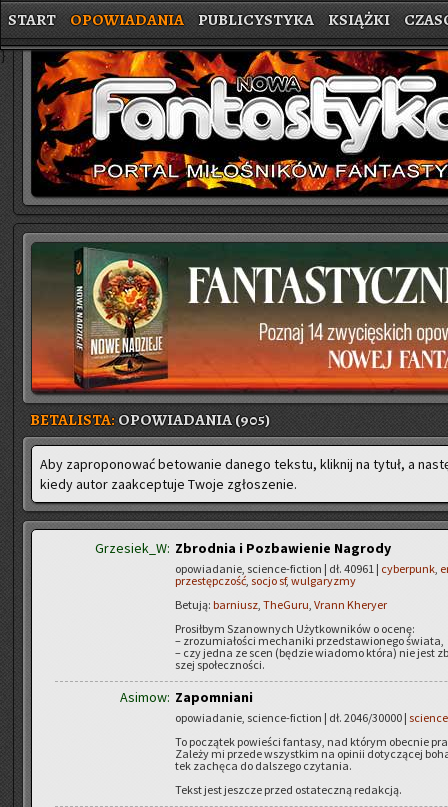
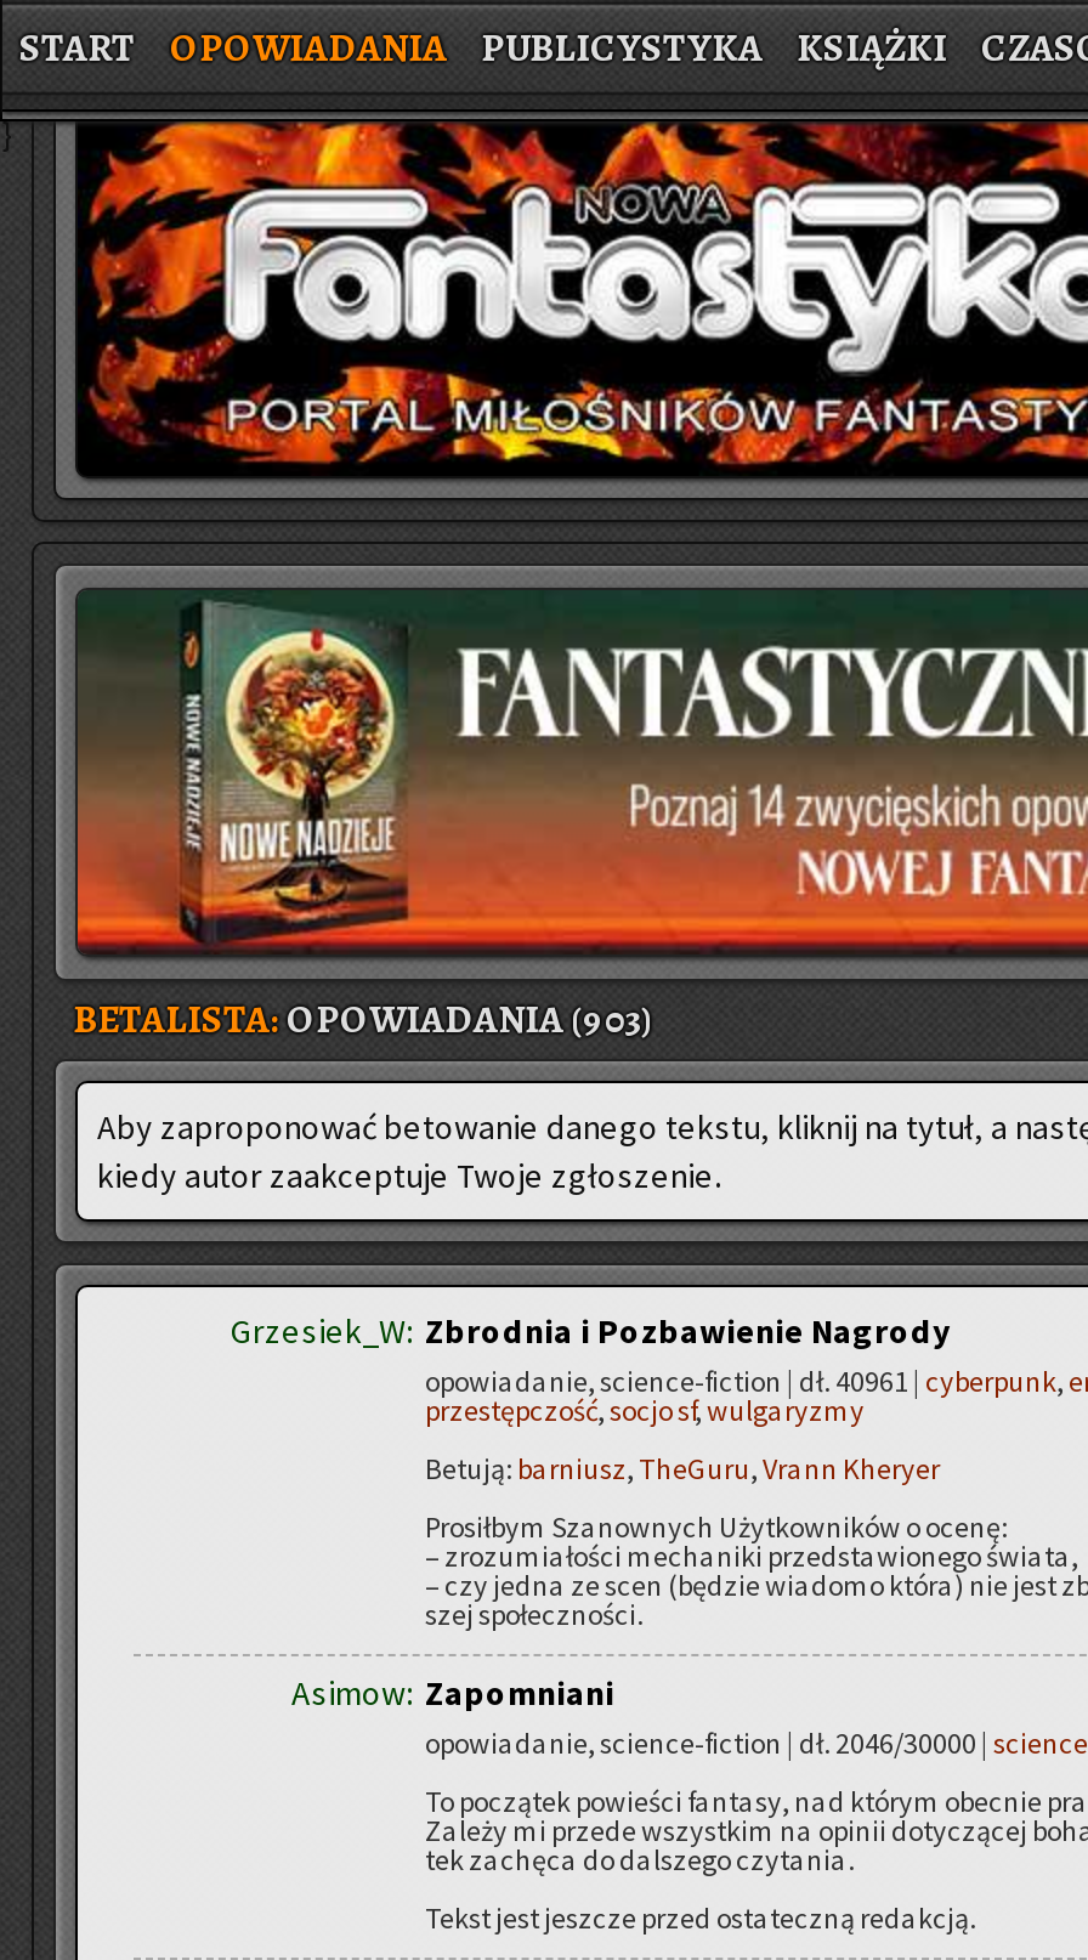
[30,409,270,431] BETALISTA: OPOWIADANIA (905) -> [73,993,653,1047] BETALISTA: OPOWIADANIA (903)

